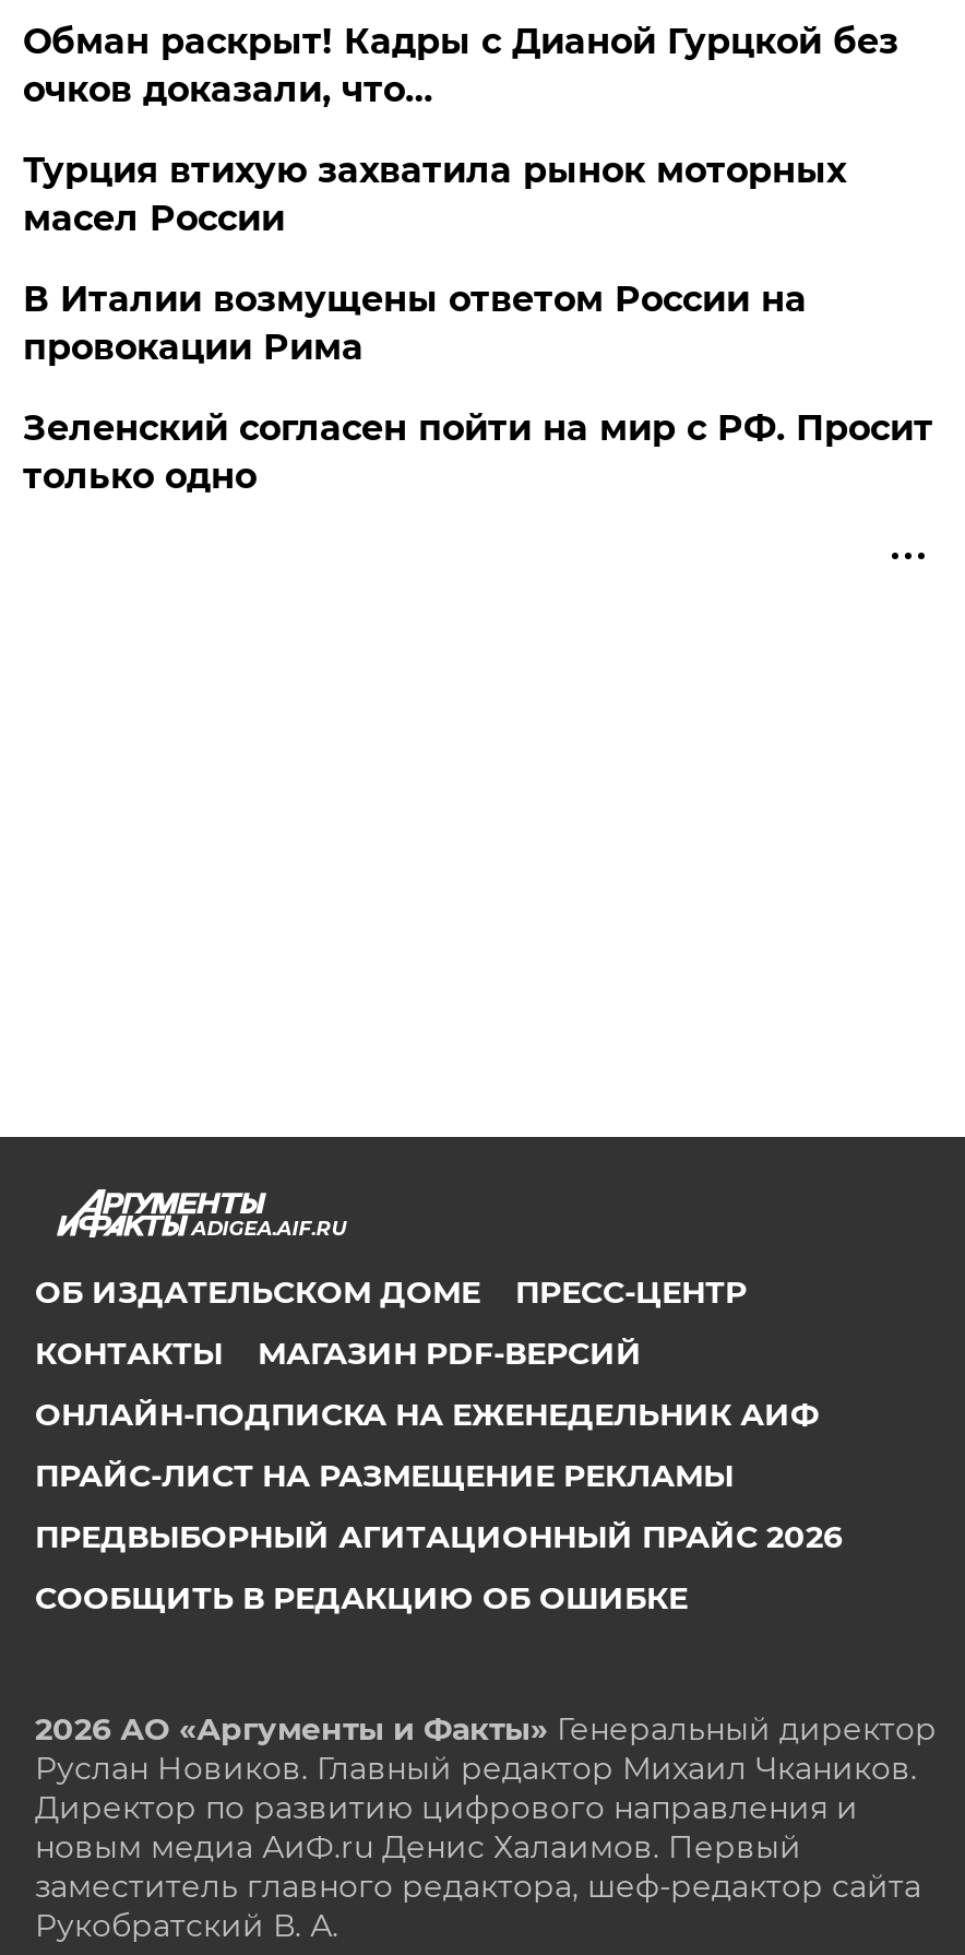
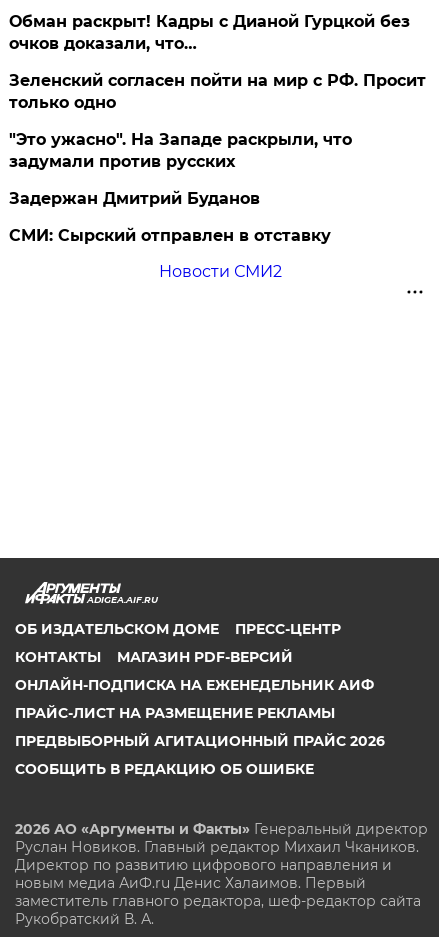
[23,149,846,367] Турция втихую захватила рынок моторных | масел России | В Италии возмущены ответом России на | провокации Рима -> none
moved [23,407,933,496] -> [9,71,426,112]: Зеленский согласен пойти на мир с РФ. Просит | только одно
none -> [9,130,352,281] "Это ужасно". На Западе раскрыли, что | задумали против русских | Задержан Дмитрий Буданов | СМИ: Сырский отправлен в отставку | Новости СМИ2

